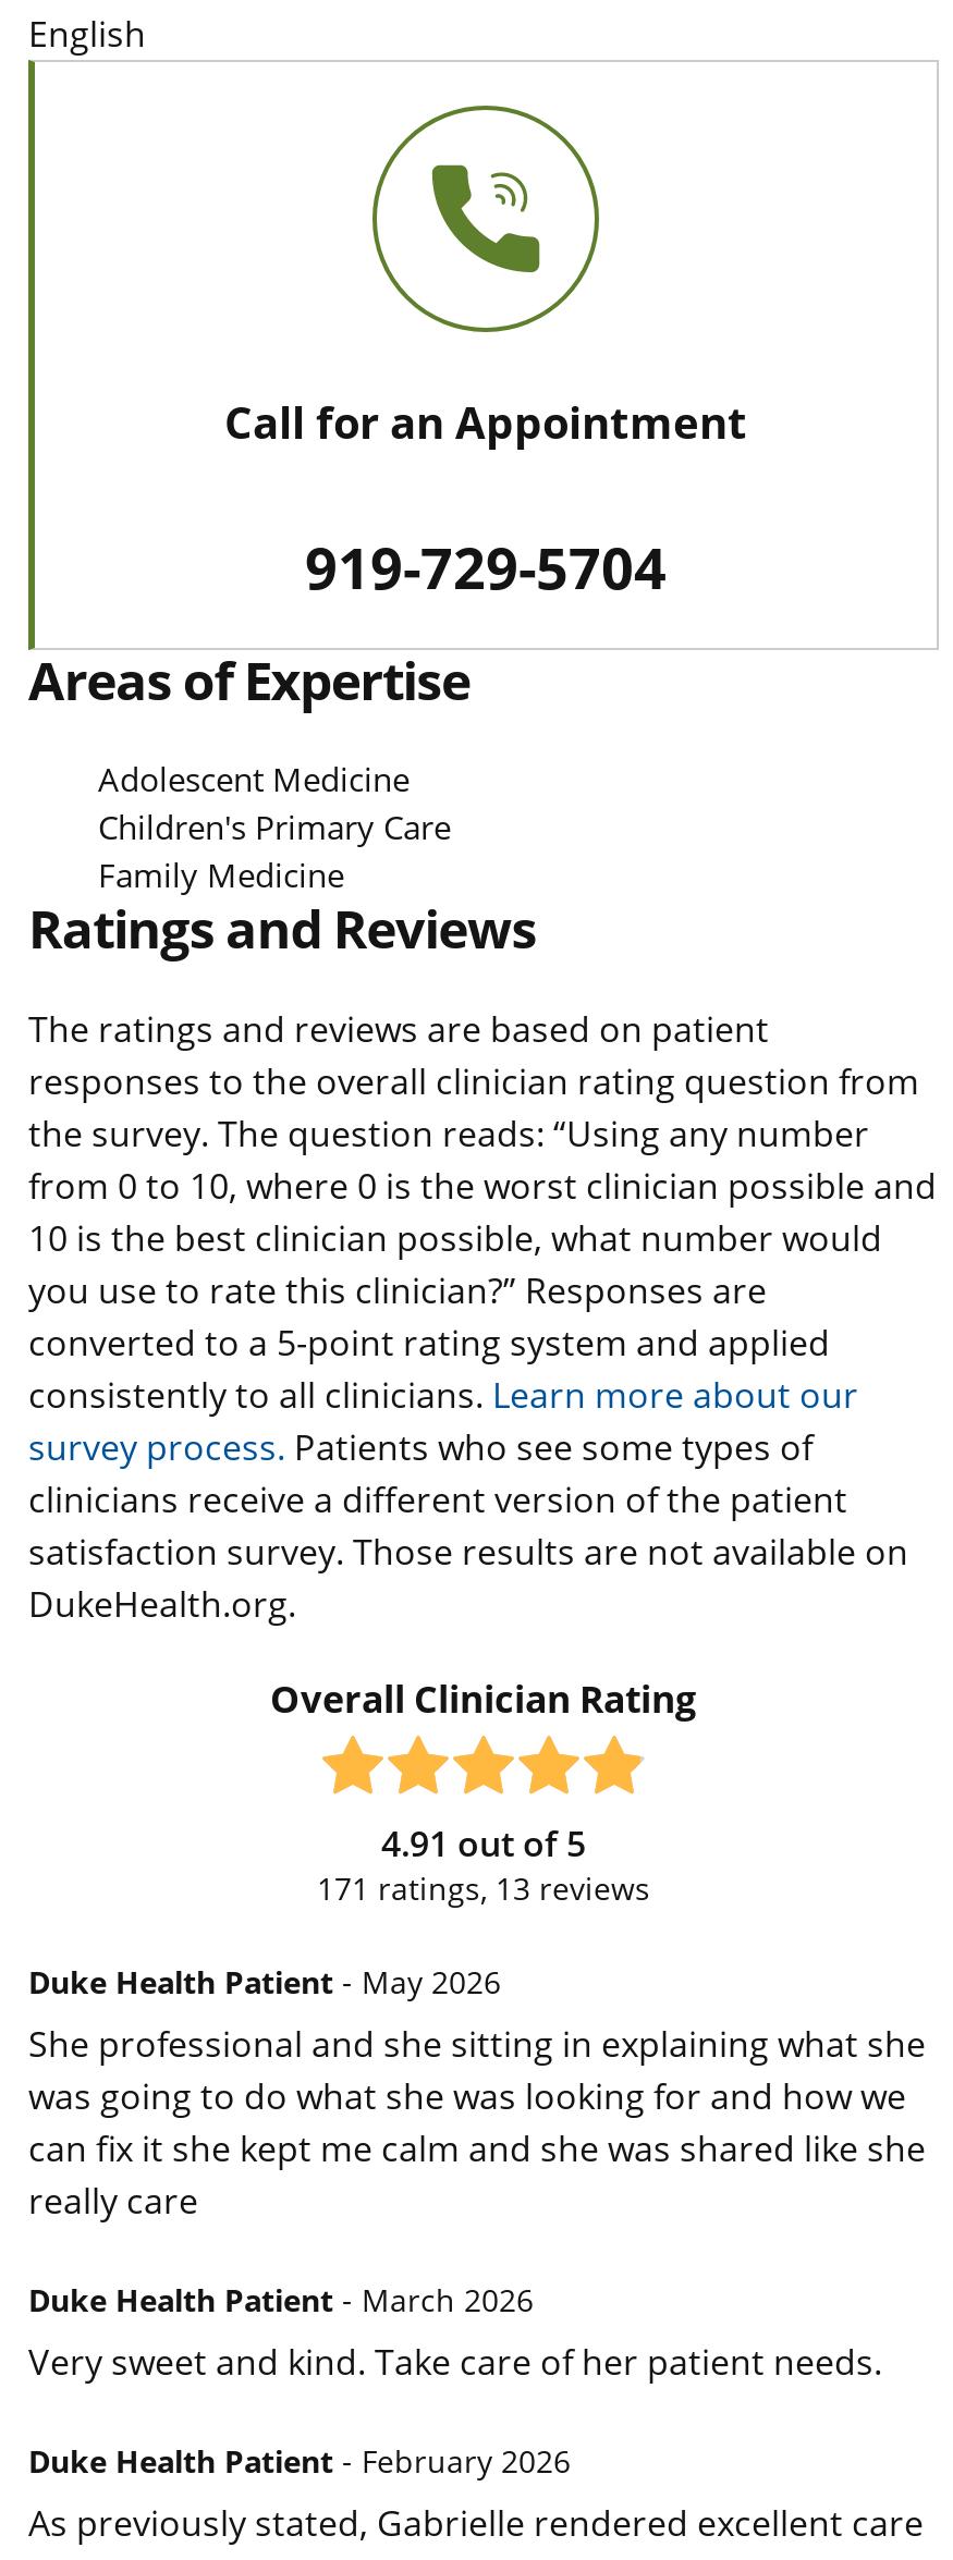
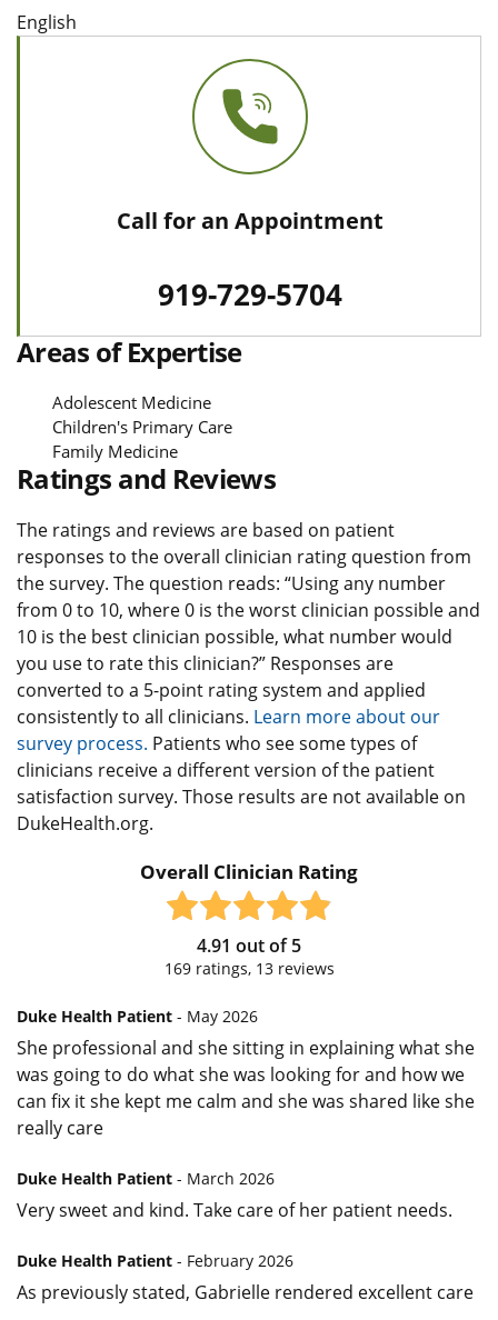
[317,1868,650,1910] 171 ratings, 13 reviews -> [164,958,334,979] 169 ratings, 13 reviews

